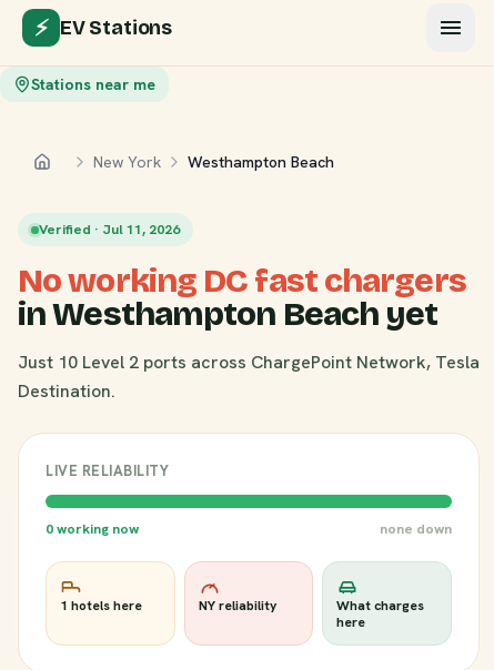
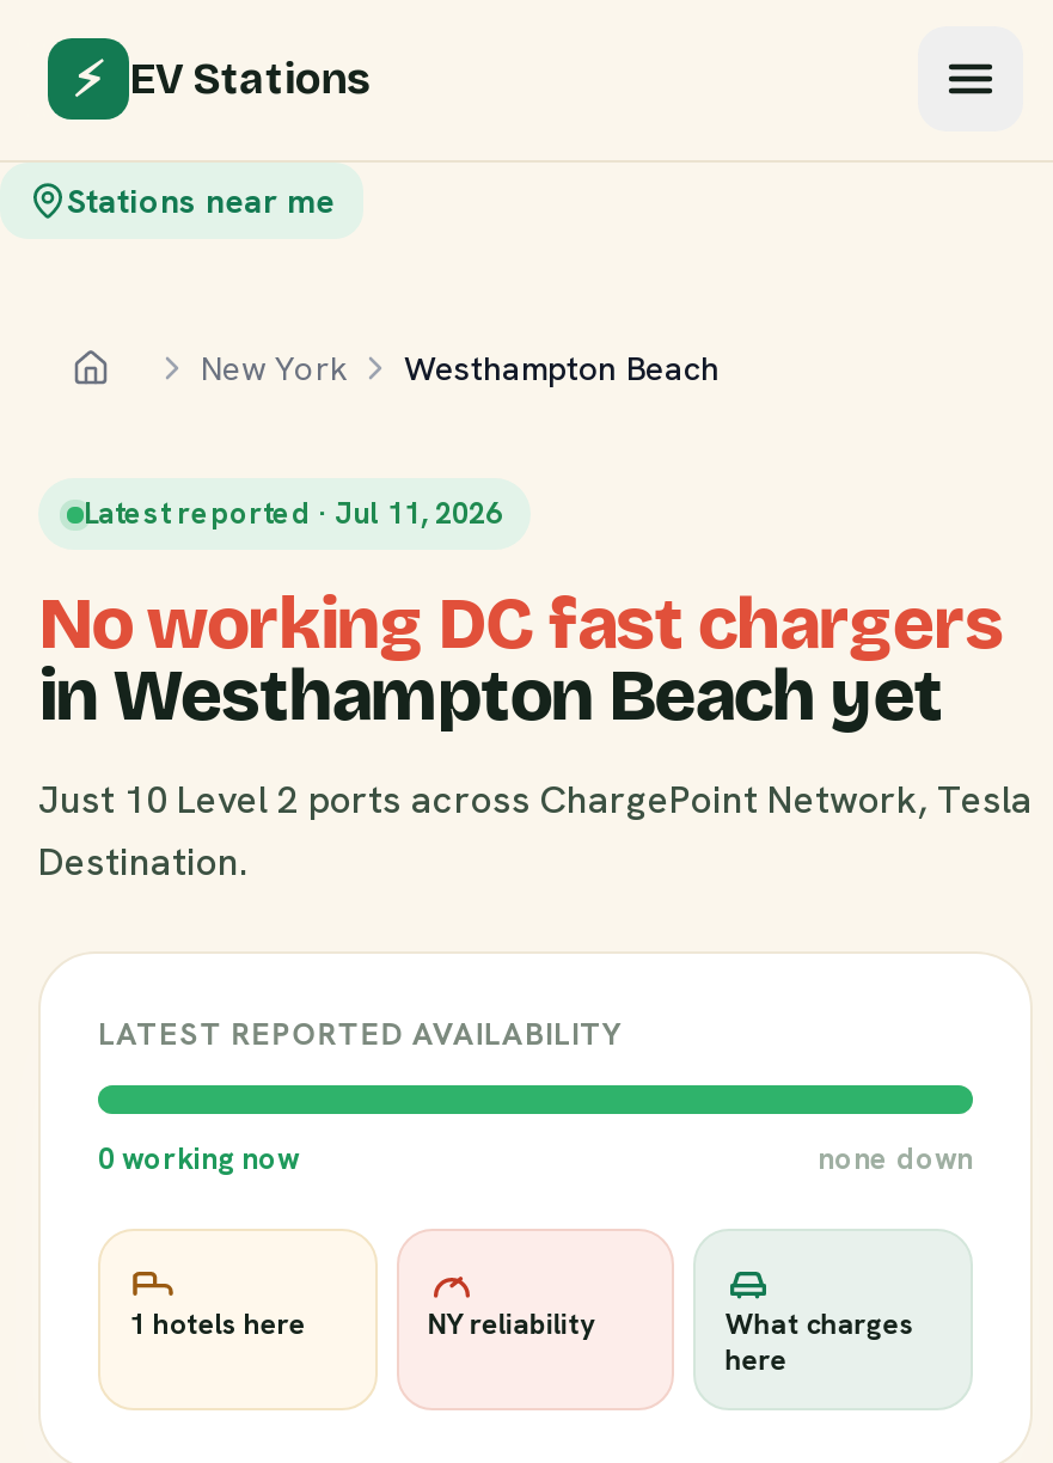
[39,220,180,238] Verified · Jul 11, 2026 -> [84,492,502,533] Latest reported · Jul 11, 2026
[46,461,169,480] LIVE RELIABILITY -> [98,1014,623,1054] LATEST REPORTED AVAILABILITY

